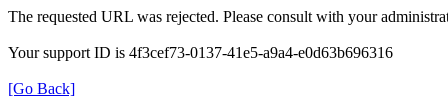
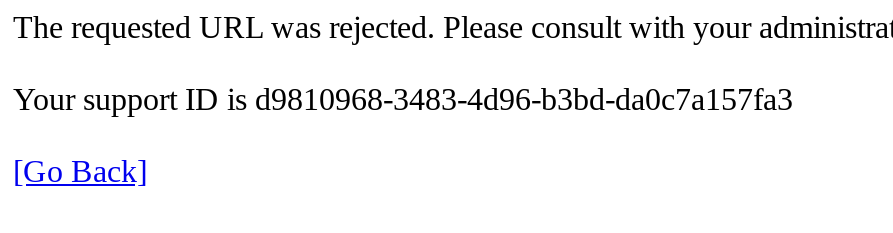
[8,44,393,61] Your support ID is 4f3cef73-0137-41e5-a9a4-e0d63b696316 -> [13,82,793,116] Your support ID is d9810968-3483-4d96-b3bd-da0c7a157fa3

